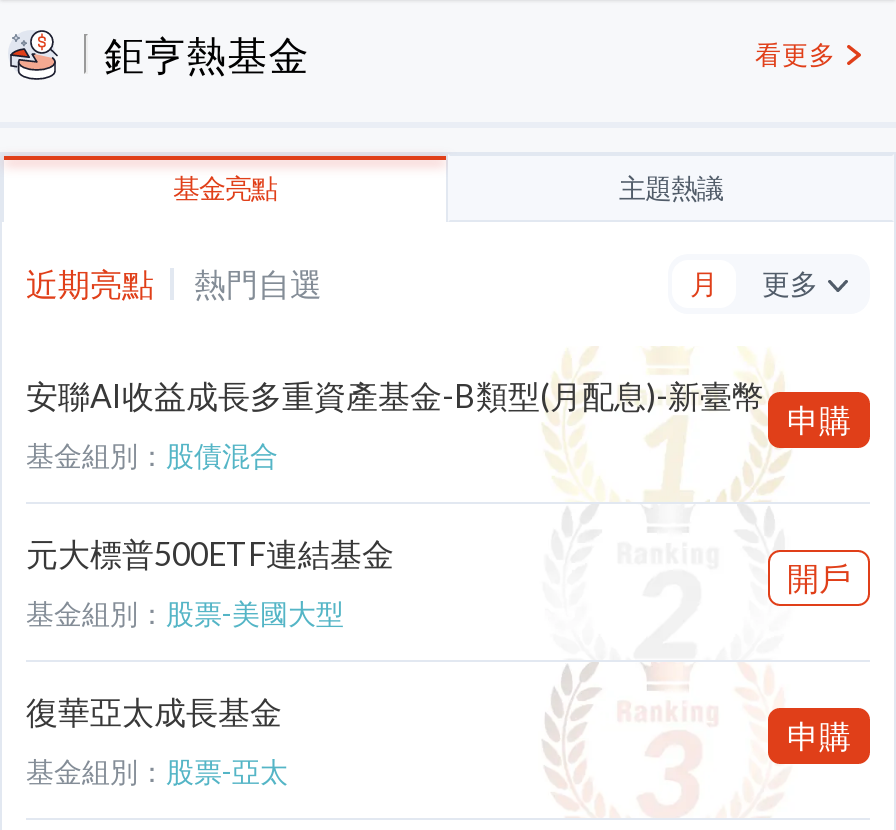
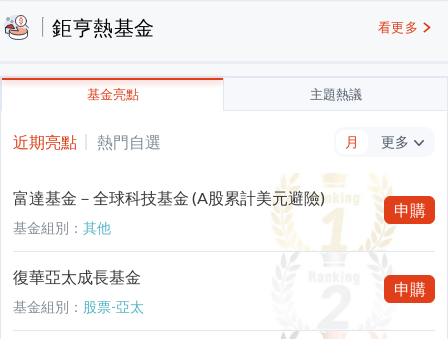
[26,376,764,414] 安聯AI收益成長多重資產基金-B類型(月配息)-新臺幣 -> [13,188,325,207] 富達基金－全球科技基金 (A股累計美元避險)
[26,438,278,472] 基金組別：股債混合 -> [13,219,111,236] 基金組別：其他
[26,534,394,630] 元大標普500ETF連結基金 | 基金組別：股票-美國大型 -> none
[787,558,851,596] 開戶 -> none

